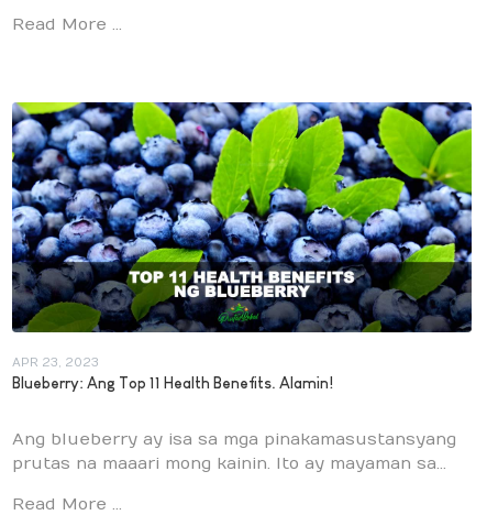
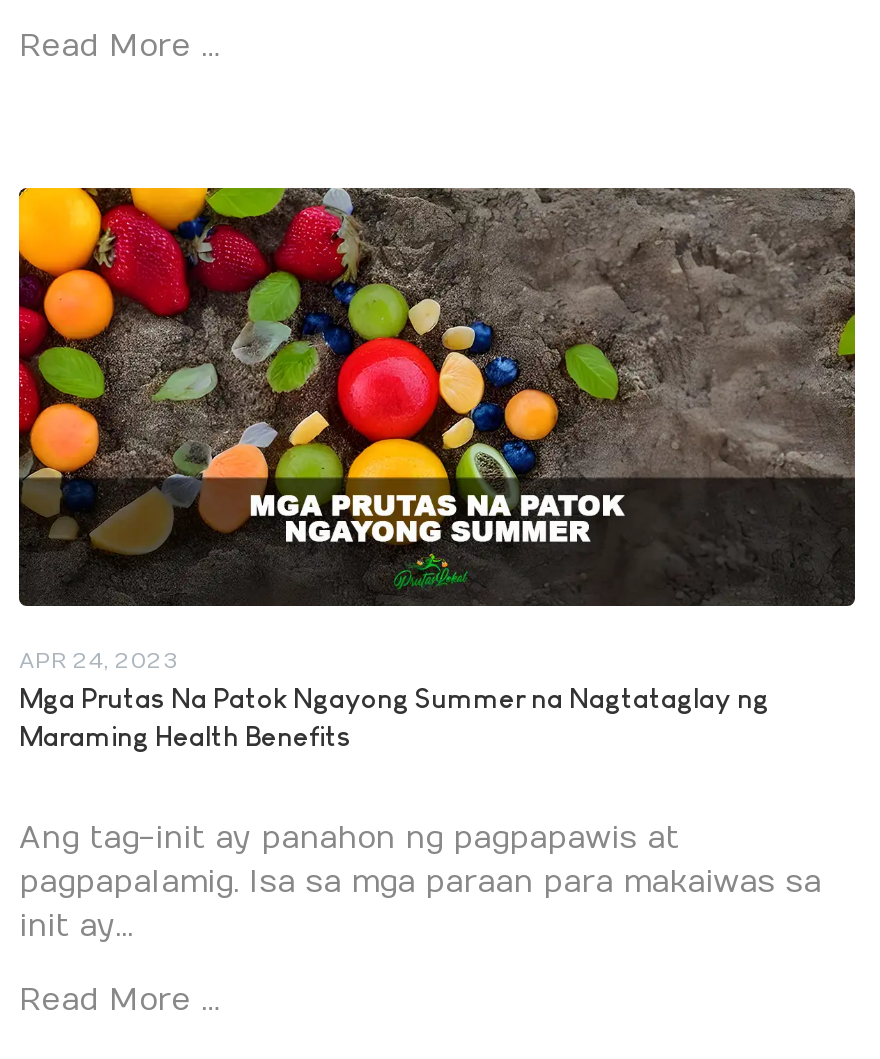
[11,101,473,392] [image] | APR 23, 2023 | Blueberry: Ang Top 11 Health Benefits. Alamin! -> [17,186,857,752] [image] | APR 24, 2023 | Mga Prutas Na Patok Ngayong Summer na Nagtataglay ng | Maraming Health Benefits
[12,429,456,473] Ang blueberry ay isa sa mga pinakamasustansyang | prutas na maaari mong kainin. Ito ay mayaman sa... -> [19,820,821,944] Ang tag-init ay panahon ng pagpapawis at | pagpapalamig. Isa sa mga paraan para makaiwas sa | init ay...

